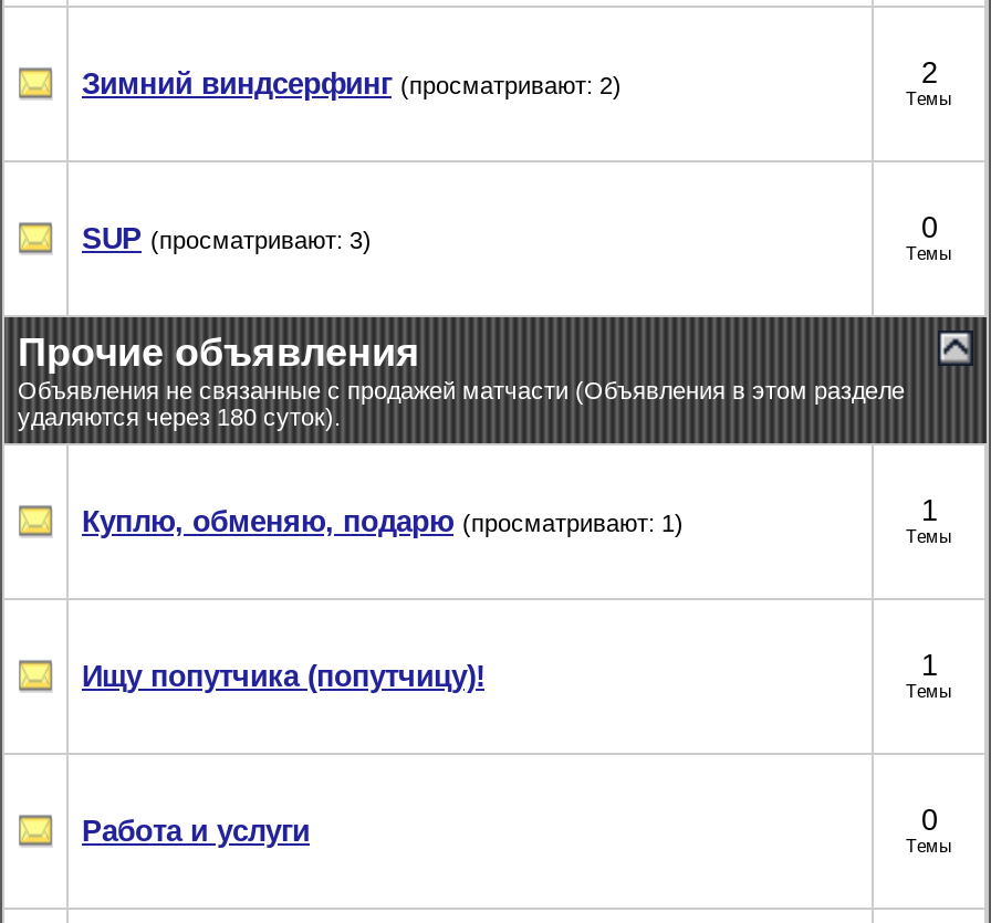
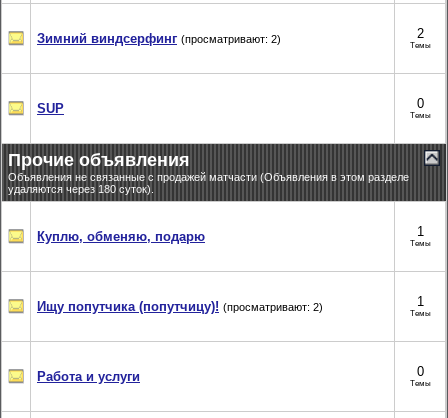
[82,222,372,255] SUP (просматривают: 3) -> [37,101,64,116] SUP
[82,505,684,538] Куплю, обменяю, подарю (просматривают: 1) -> [37,229,205,244] Куплю, обменяю, подарю
[82,660,484,693] Ищу попутчика (попутчицу)! -> [37,299,323,314] Ищу попутчика (попутчицу)! (просматривают: 2)

